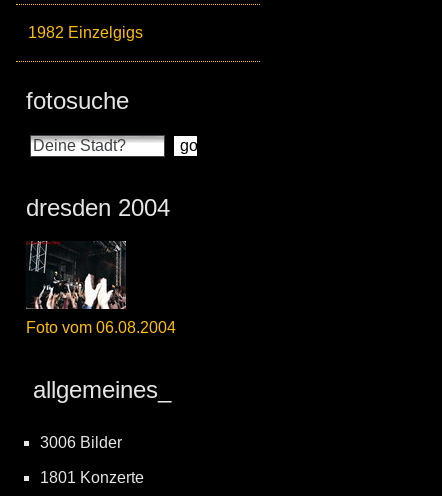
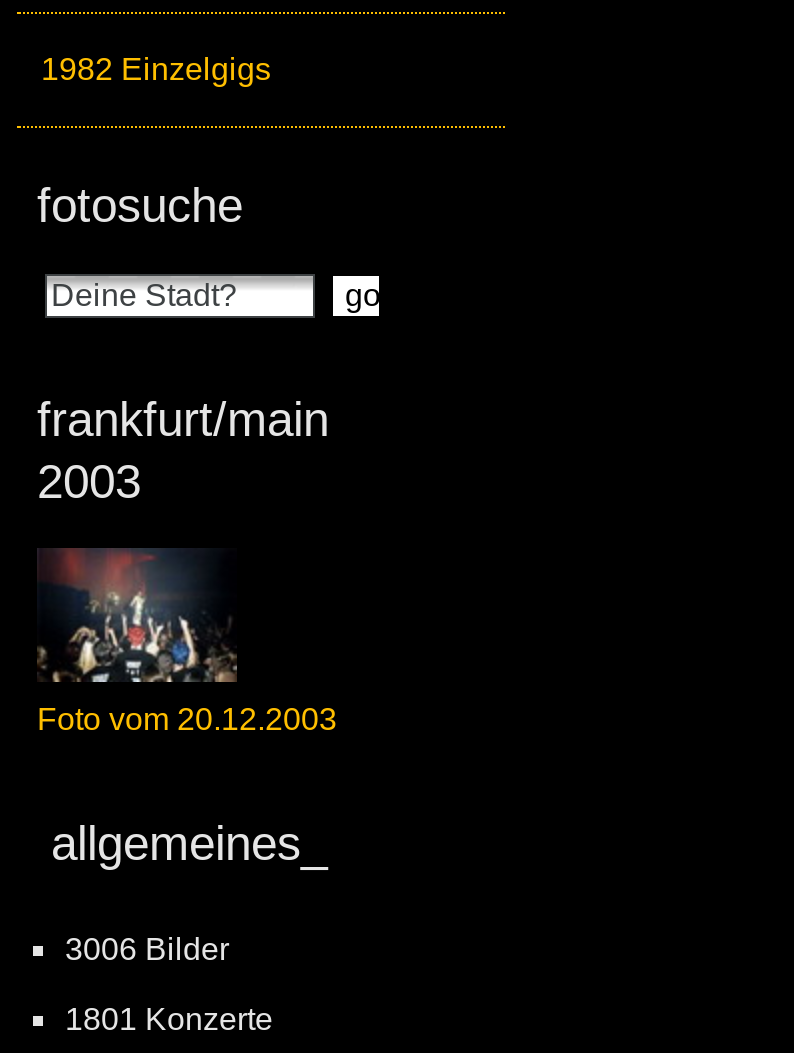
[26,194,170,221] dresden 2004 -> [37,392,329,508] frankfurt/main | 2003
[26,240,176,336] [image] | Foto vom 06.08.2004 -> [37,546,337,736] [image] | Foto vom 20.12.2003

